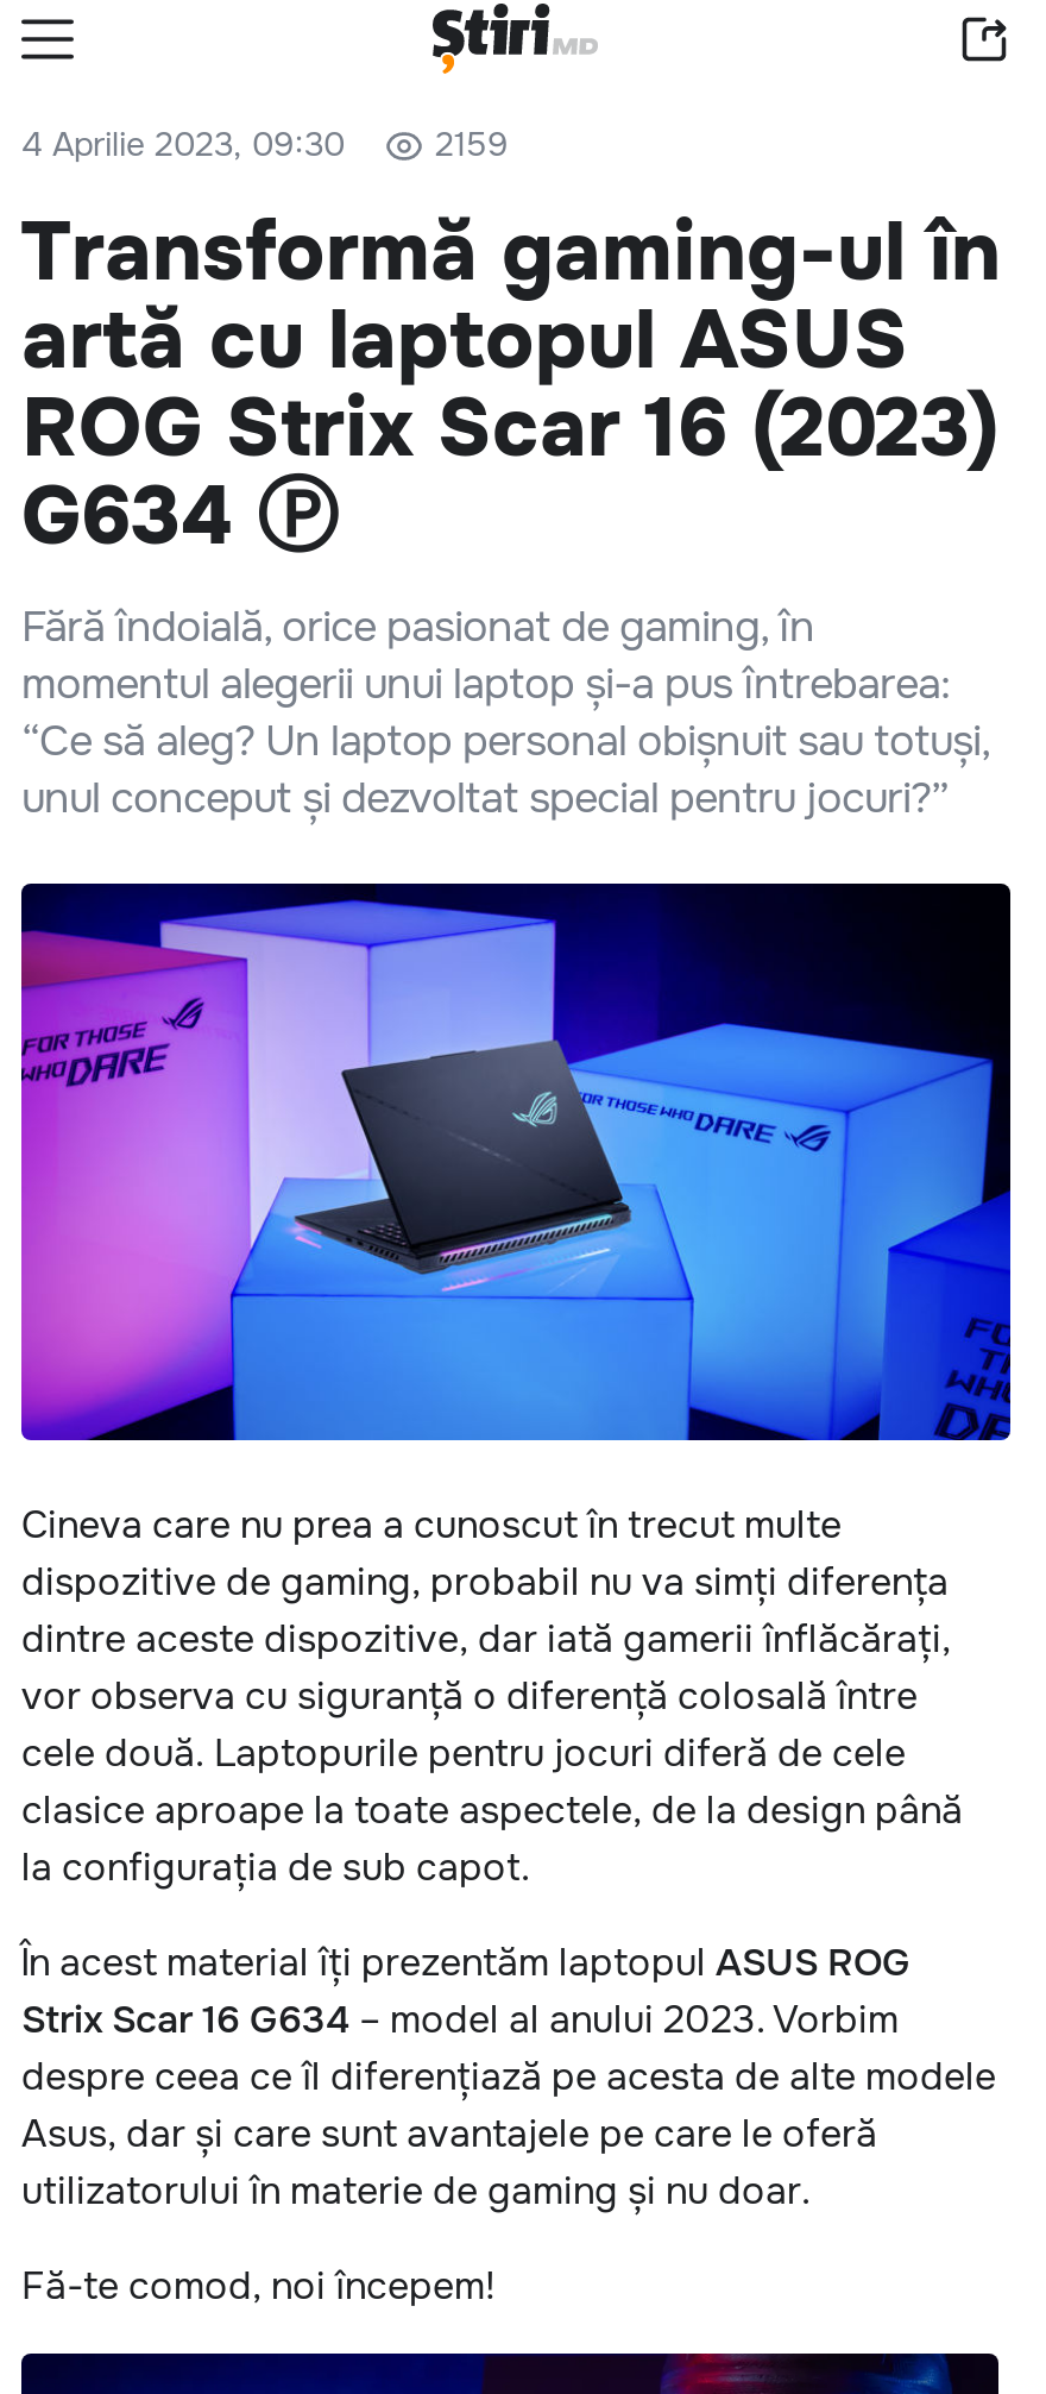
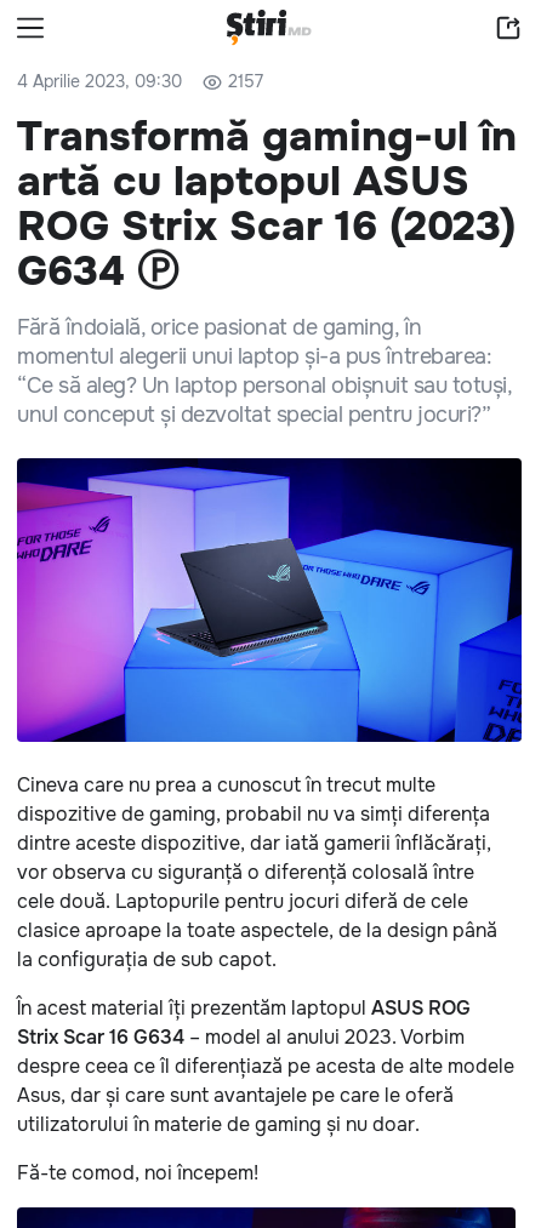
[435,122,509,165] 2159 -> [228,70,263,92] 2157

